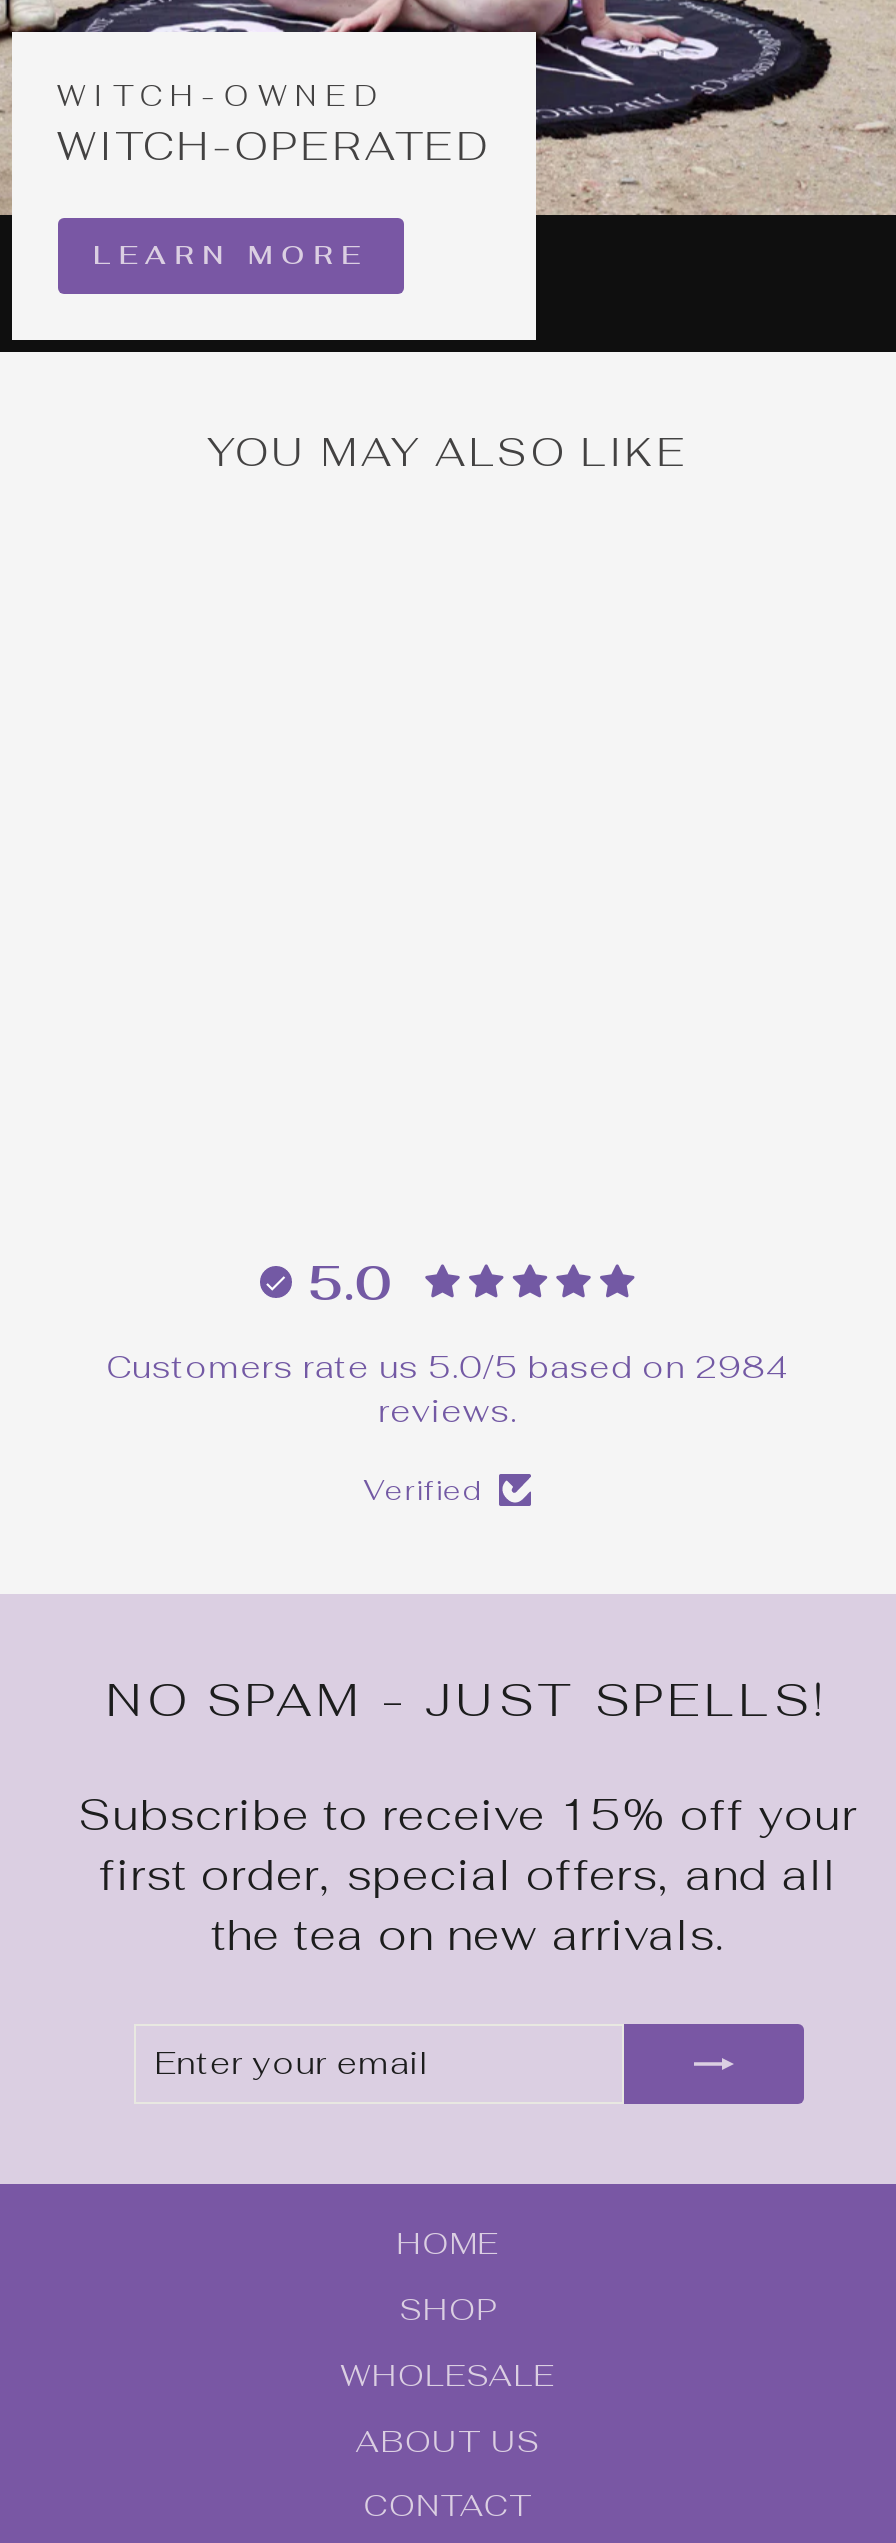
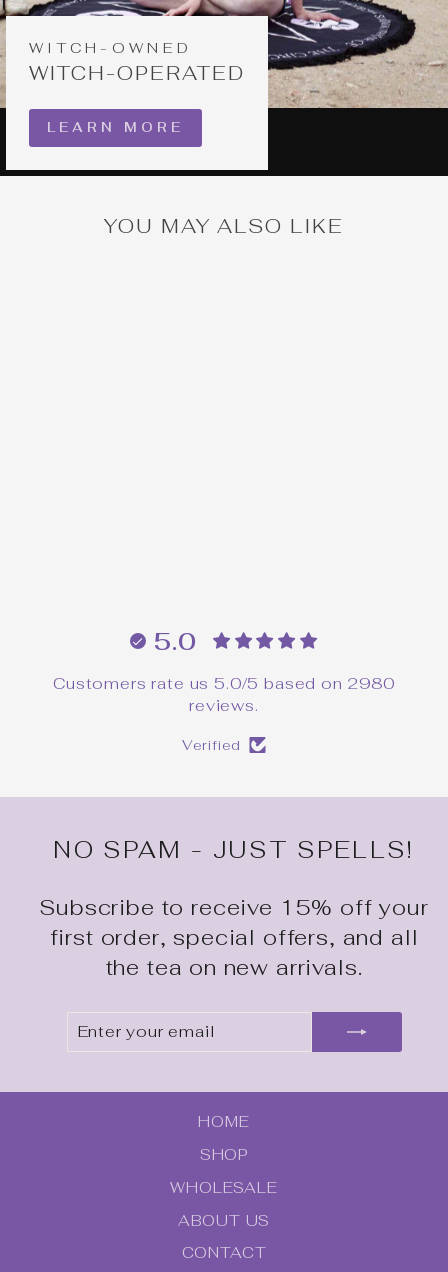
[106,1346,790,1388] Customers rate us 5.0/5 based on 2984 -> [53,673,395,694] Customers rate us 5.0/5 based on 2980

